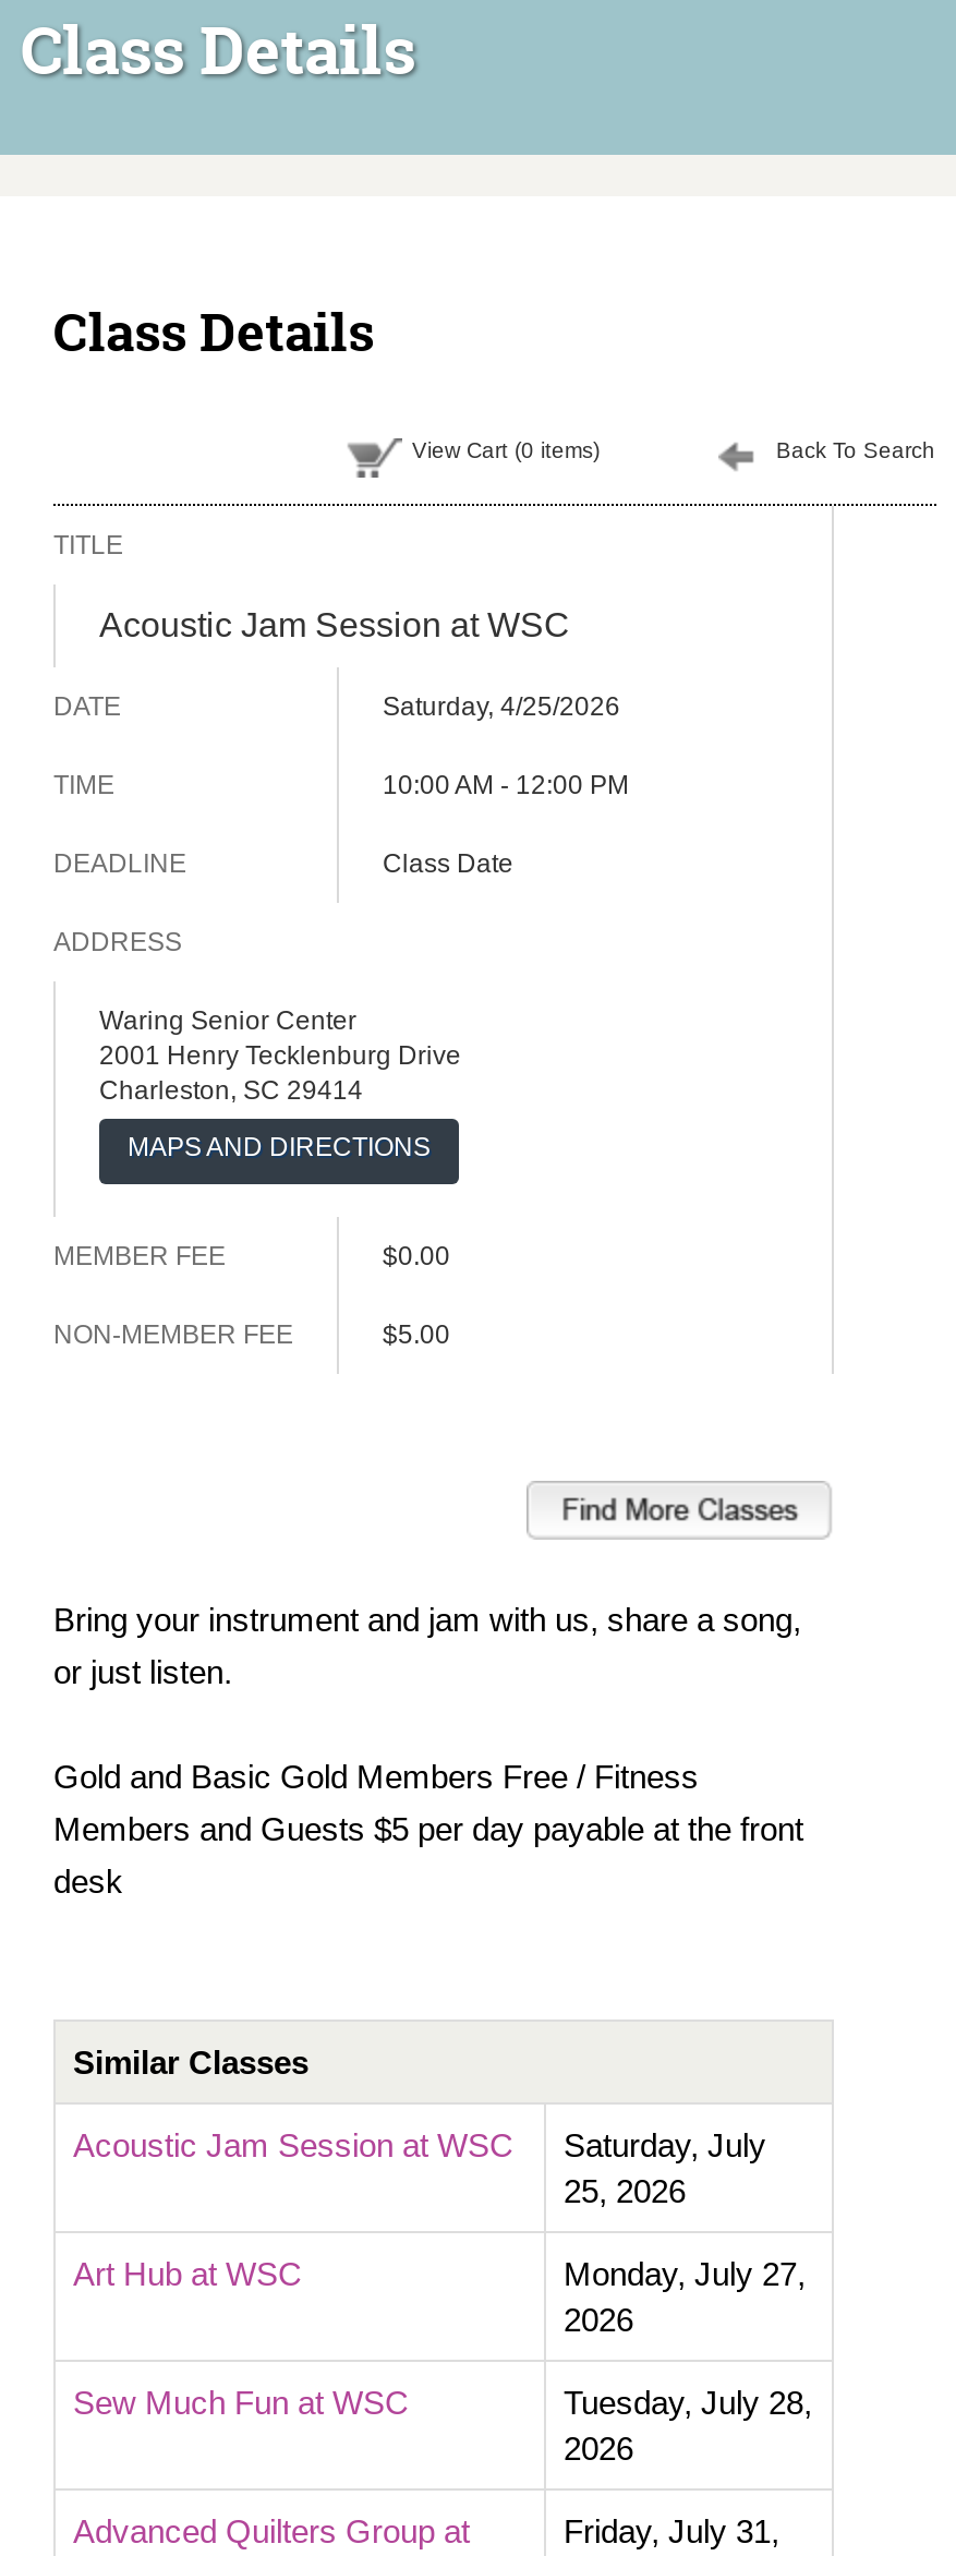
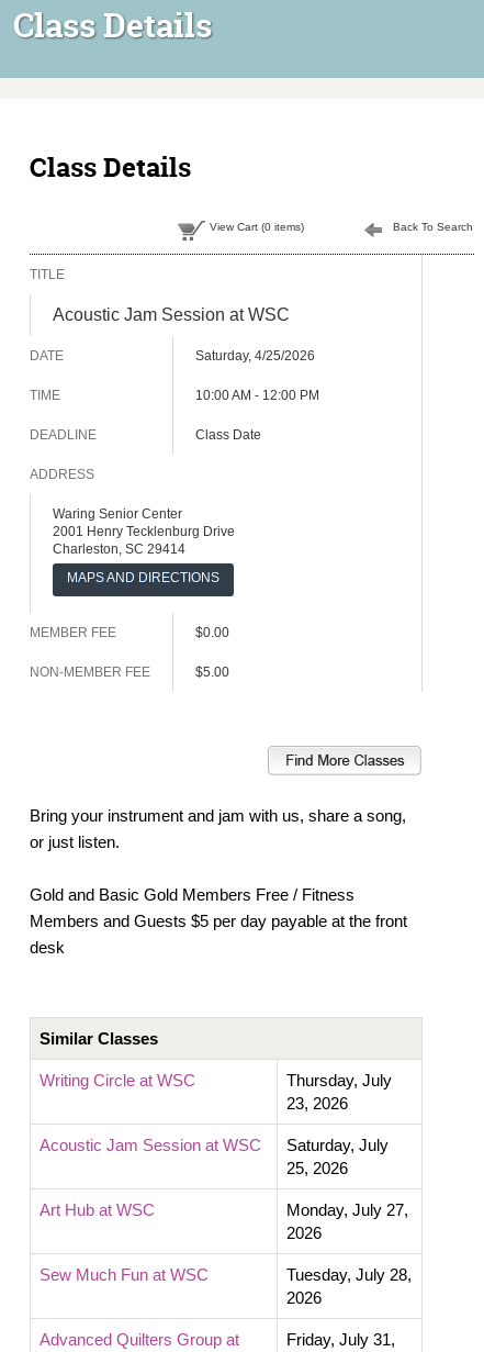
none -> [40,1071,392,1113] Writing Circle at WSC | Thursday, July | 23, 2026

